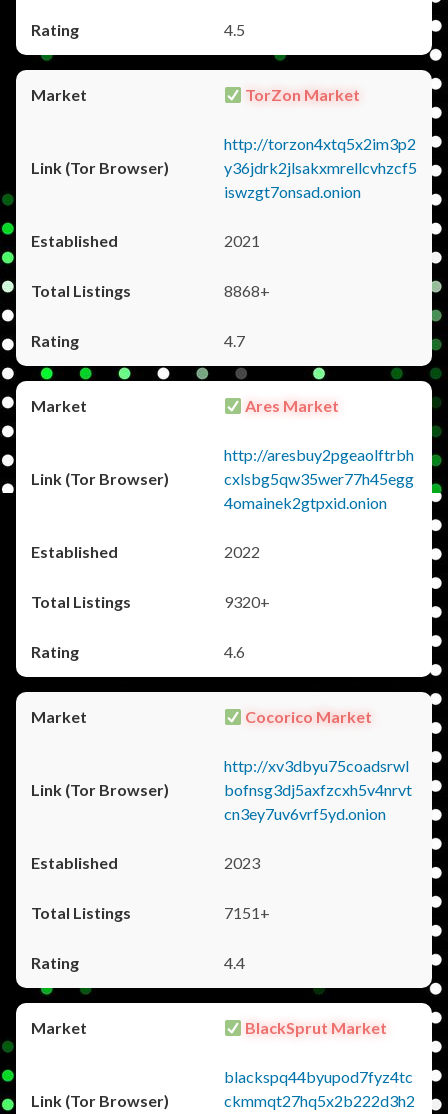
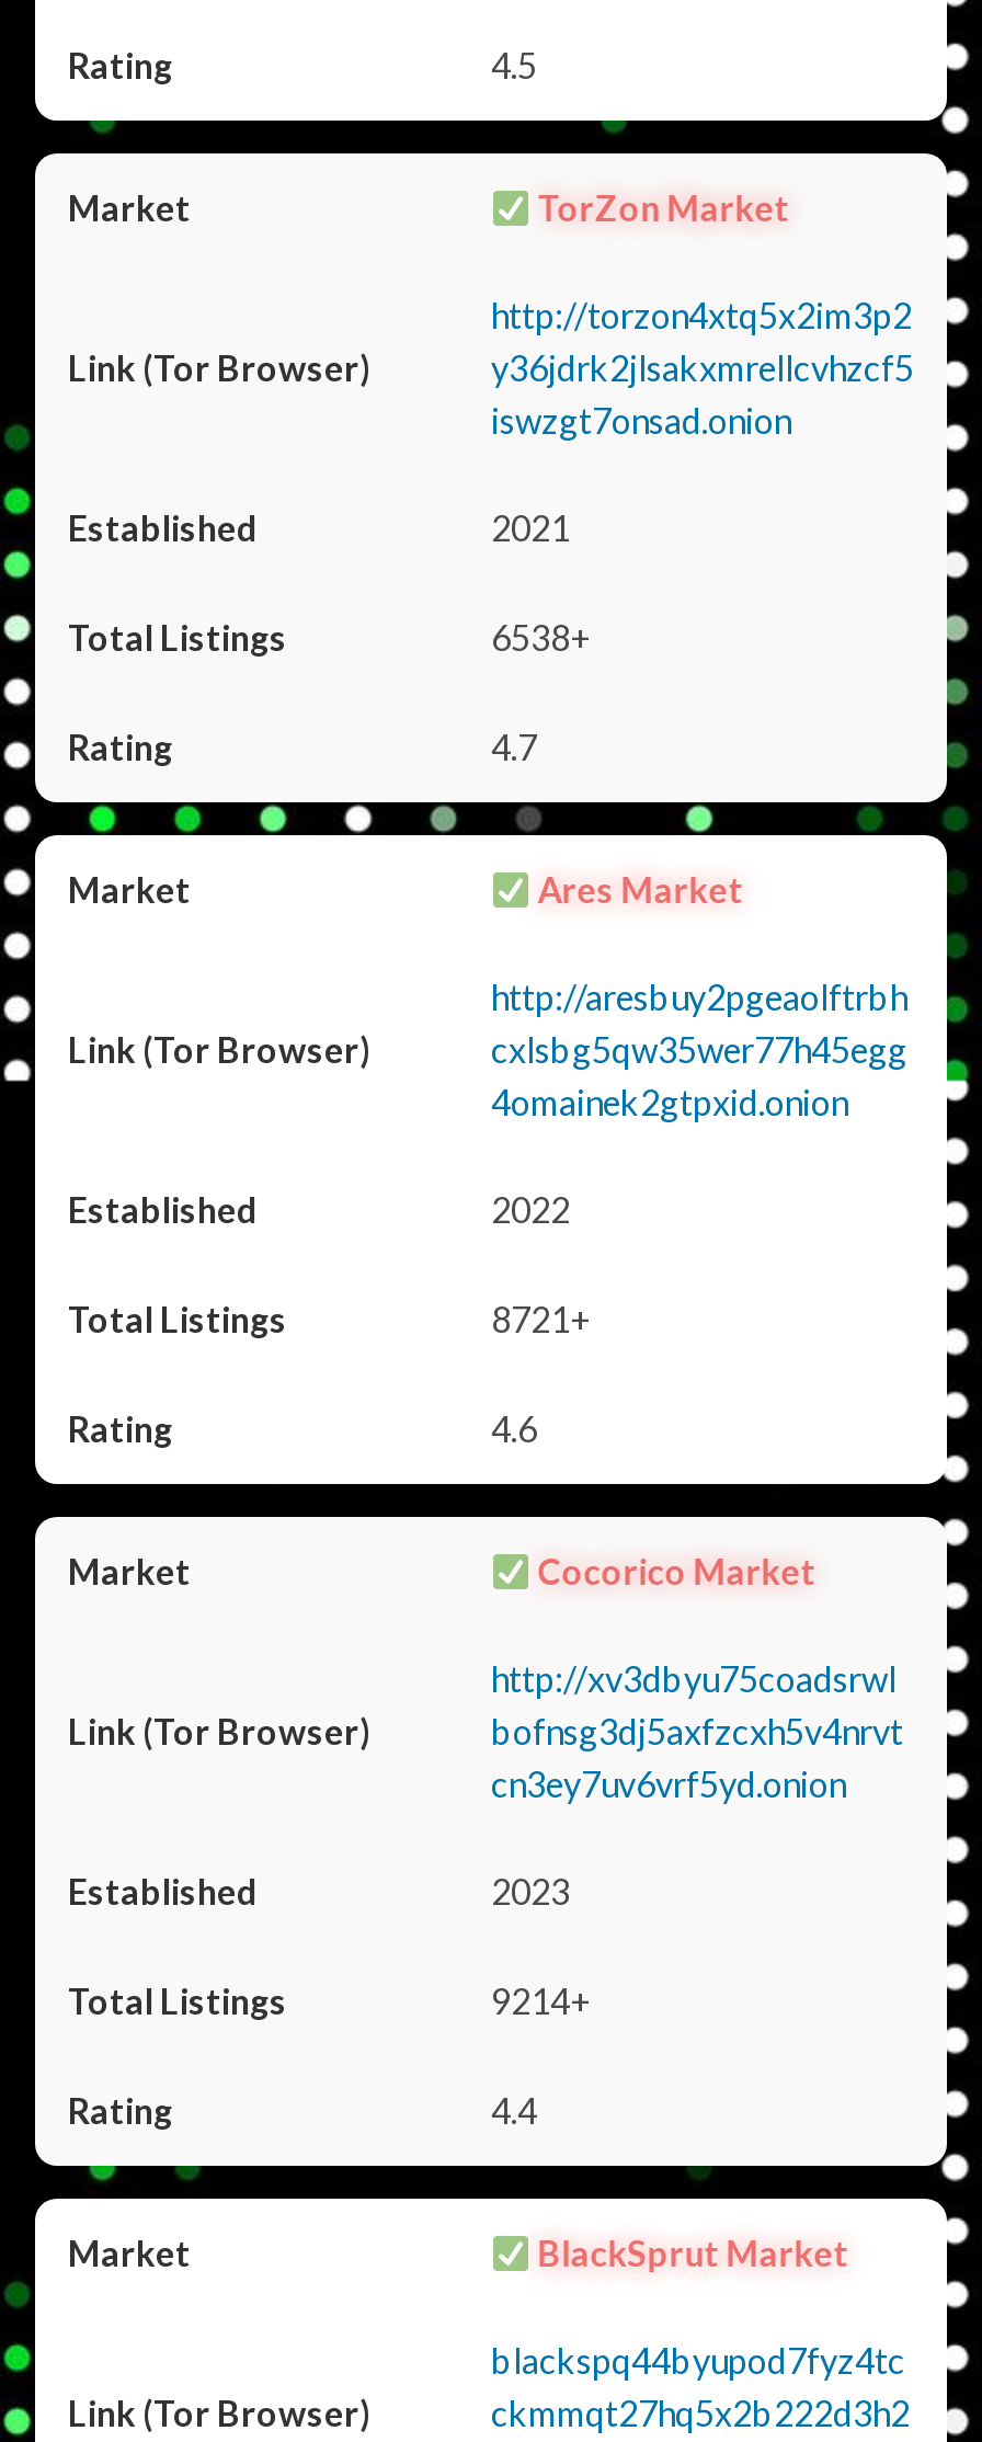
[224,281,270,300] 8868+ -> [491,616,592,658] 6538+
[224,592,270,611] 9320+ -> [491,1298,592,1339] 8721+
[224,903,270,922] 7151+ -> [491,1979,592,2021] 9214+

